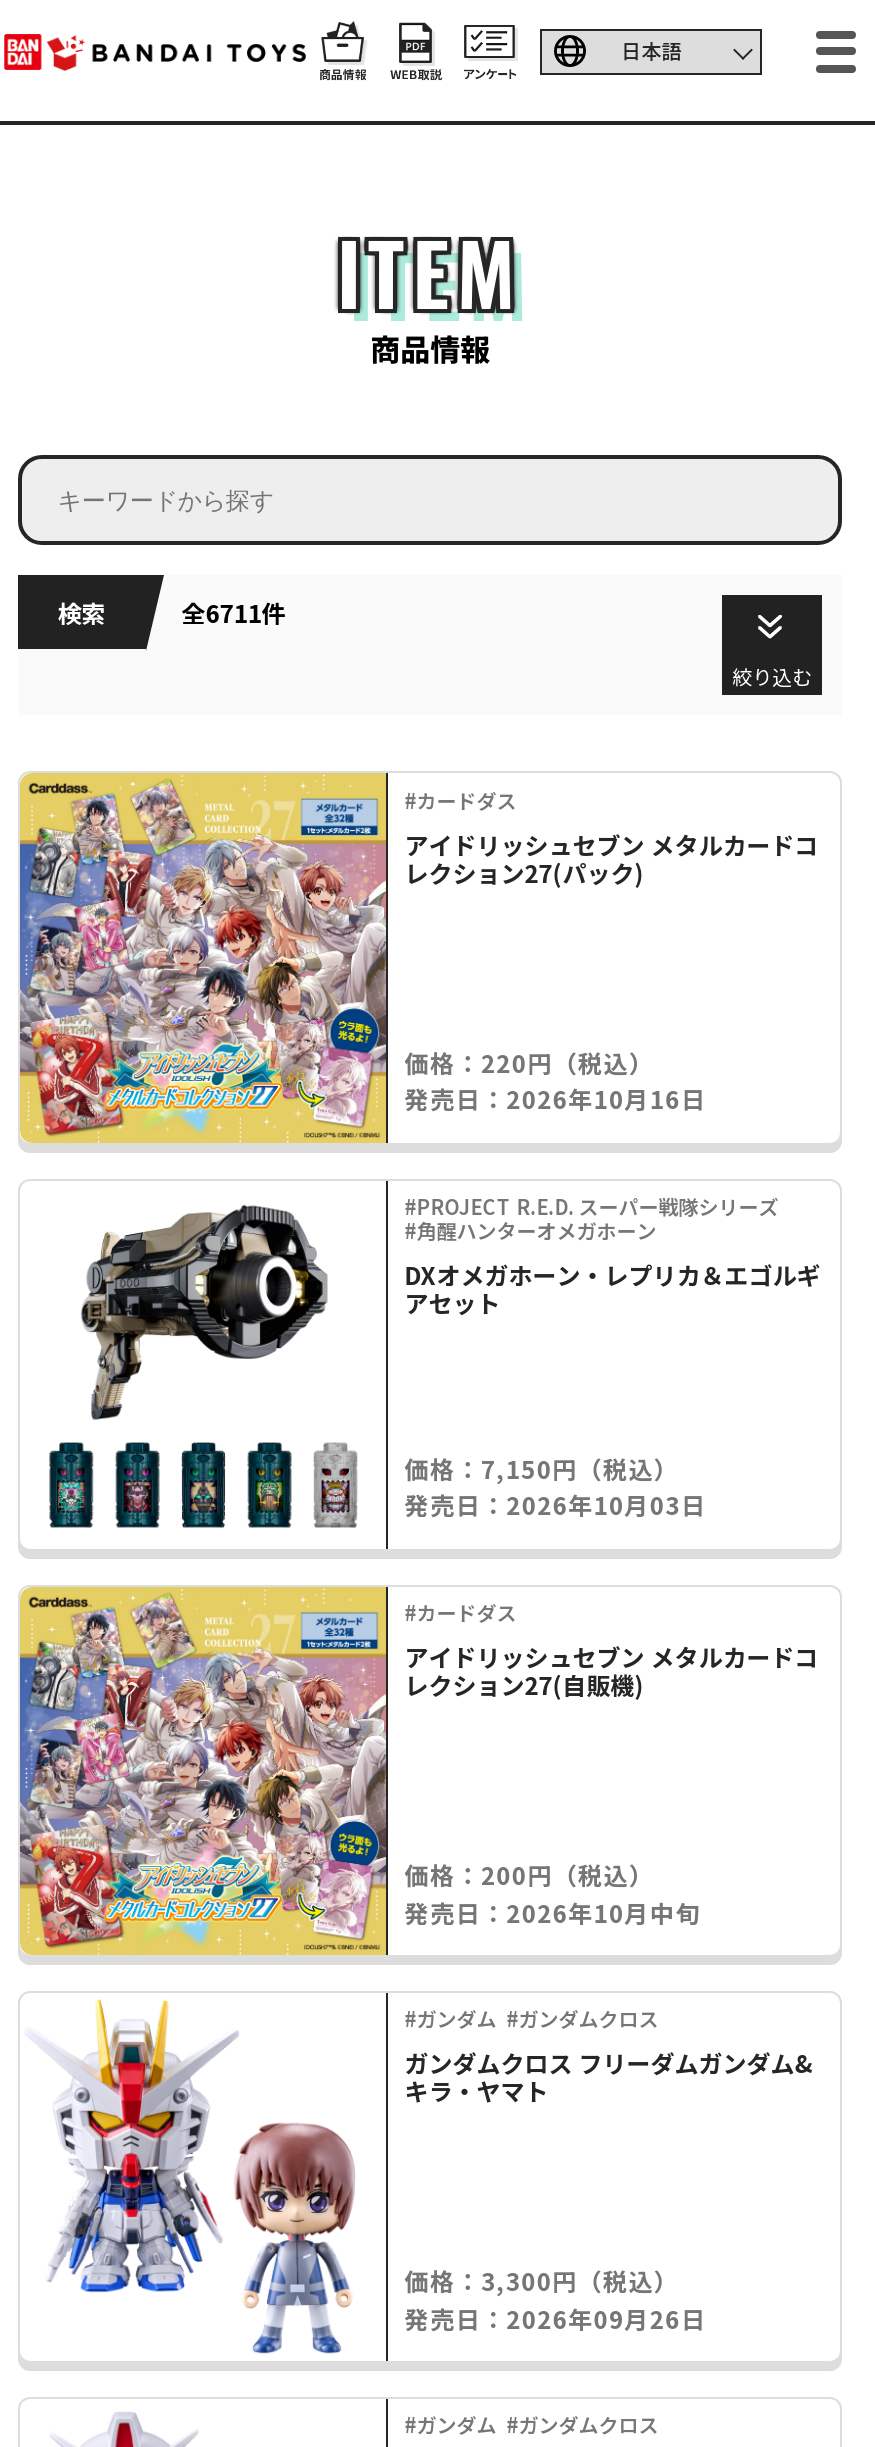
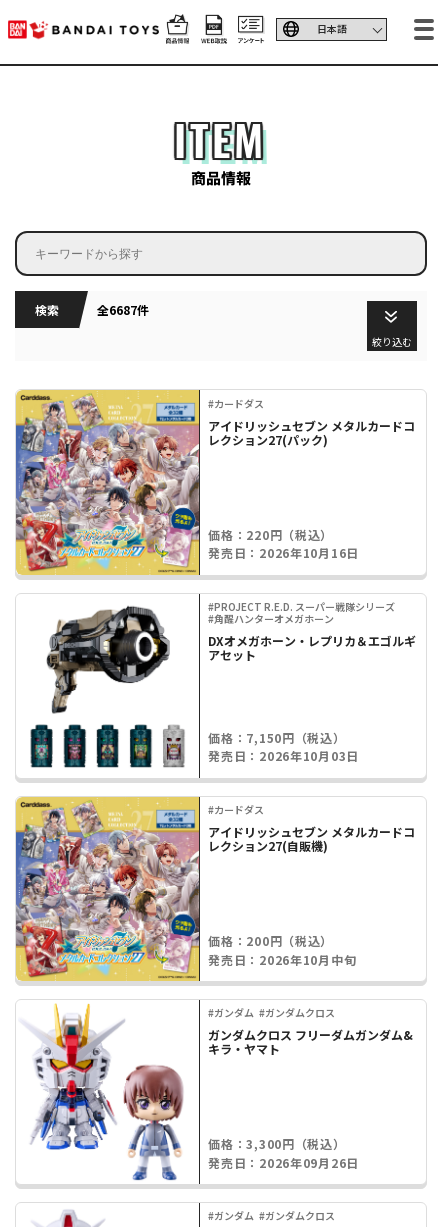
[182,595,286,629] 全6711件 -> [97,301,149,318] 全6687件

